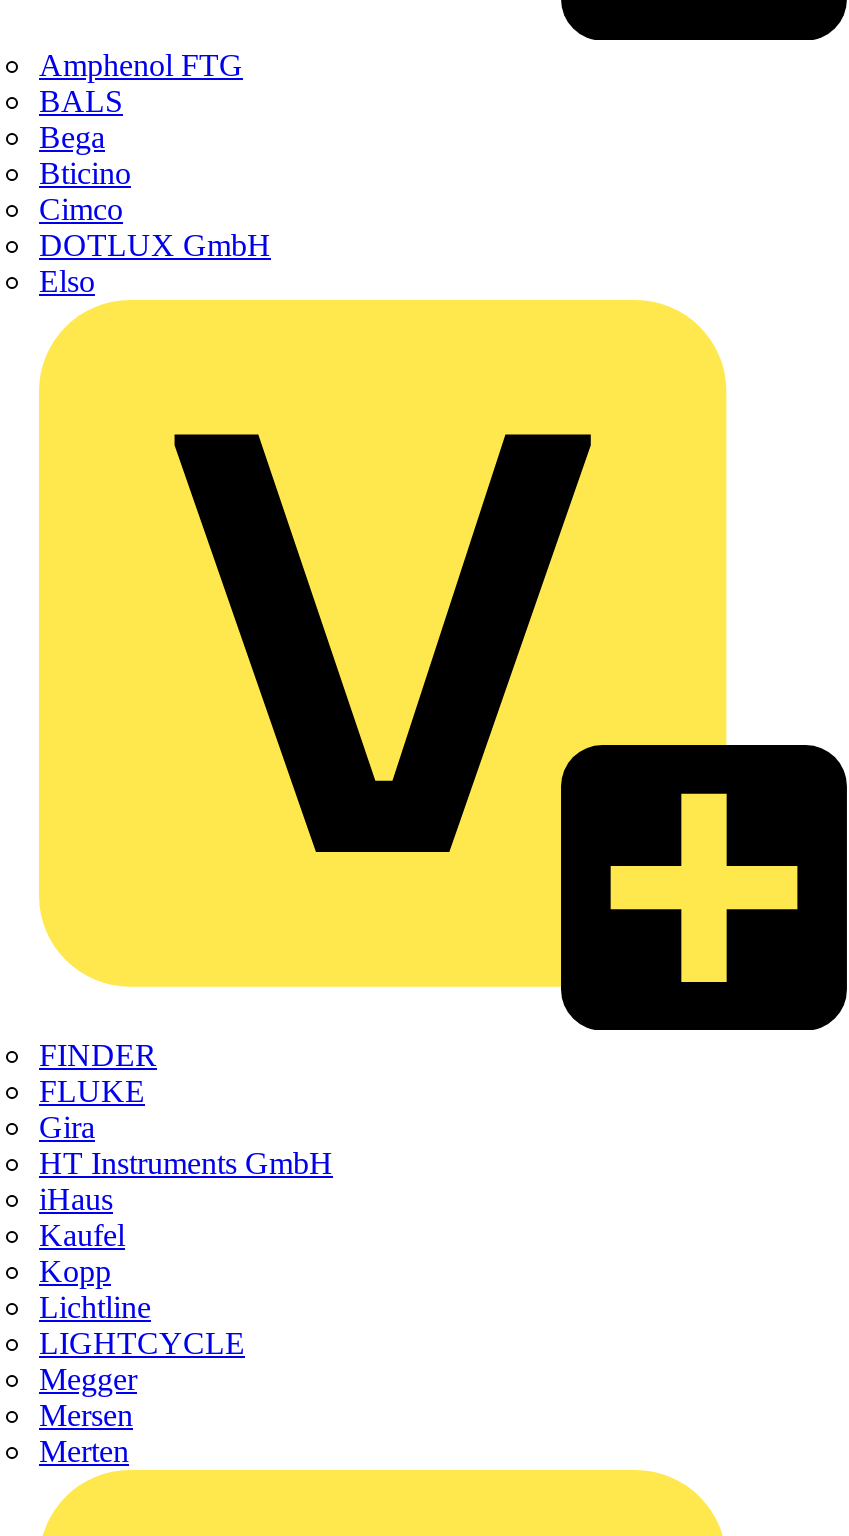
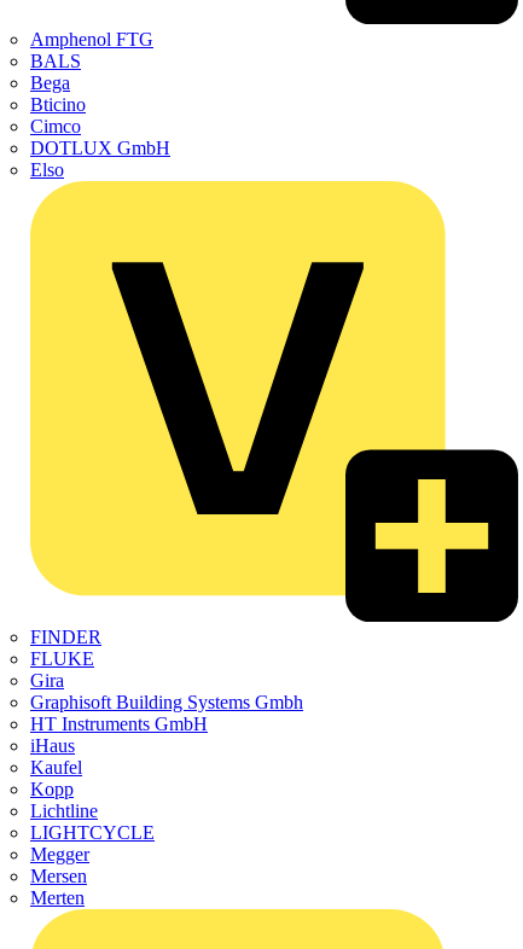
none -> [30,692,303,713] Graphisoft Building Systems Gmbh

